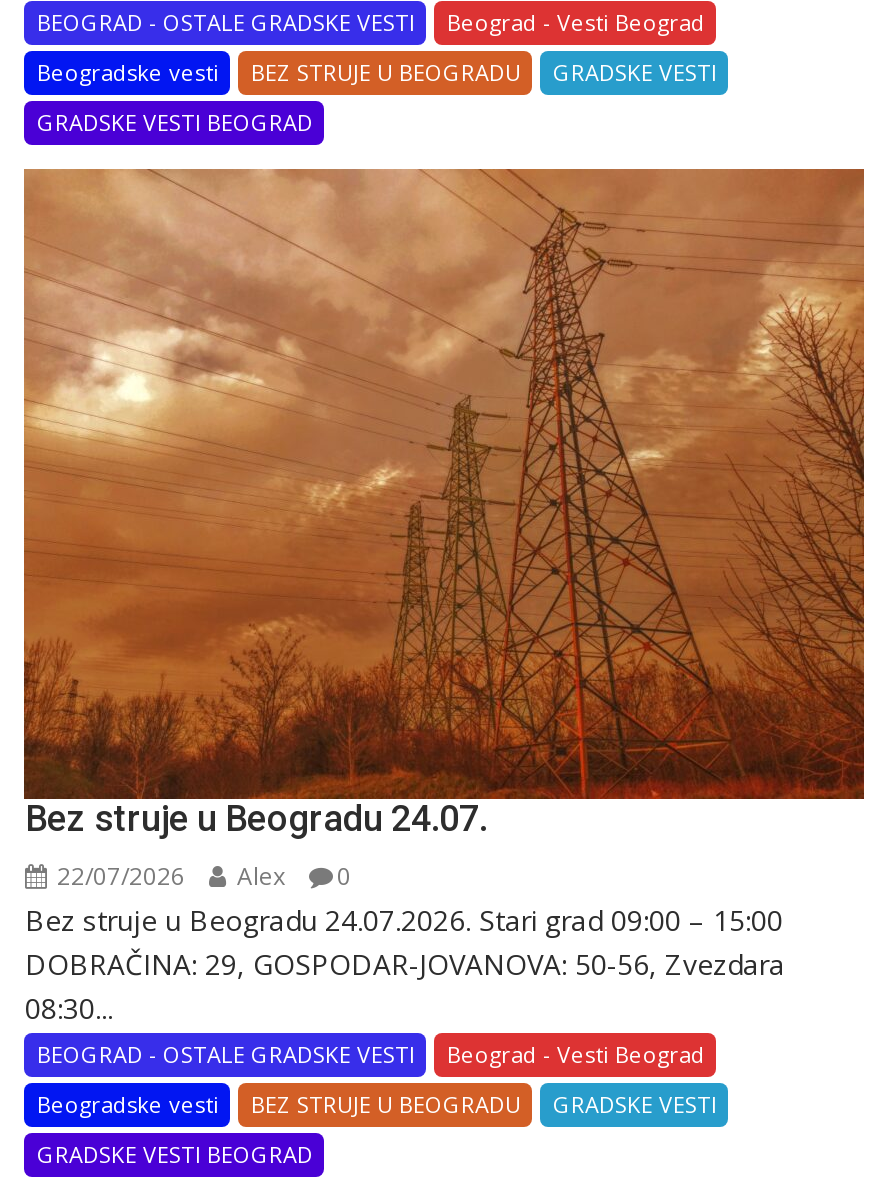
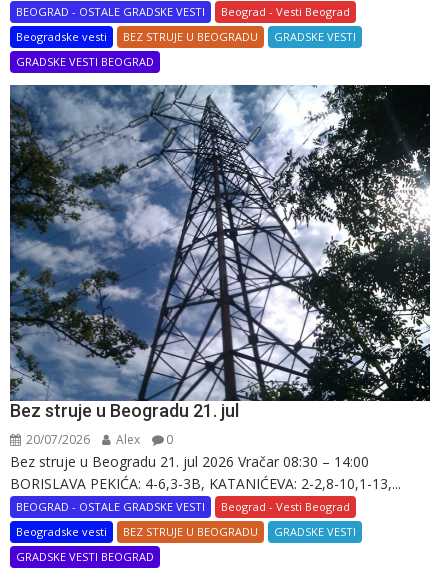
[22,166,866,838] [image] | Bez struje u Beogradu 24.07. -> [9,84,431,421] [image] | Bez struje u Beogradu 21. jul
[51,858,351,892] 22/07/2026 Alex 0 -> [23,431,173,448] 20/07/2026 Alex 0
[25,900,785,1026] Bez struje u Beogradu 24.07.2026. Stari grad 09:00 – 15:00 | DOBRAČINA: 29, GOSPODAR-JOVANOVA: 50-56, Zvezdara | 08:30... -> [10,452,401,493] Bez struje u Beogradu 21. jul 2026 Vračar 08:30 – 14:00 | BORISLAVA PEKIĆA: 4-6,3-3B, KATANIĆEVA: 2-2,8-10,1-13,...

